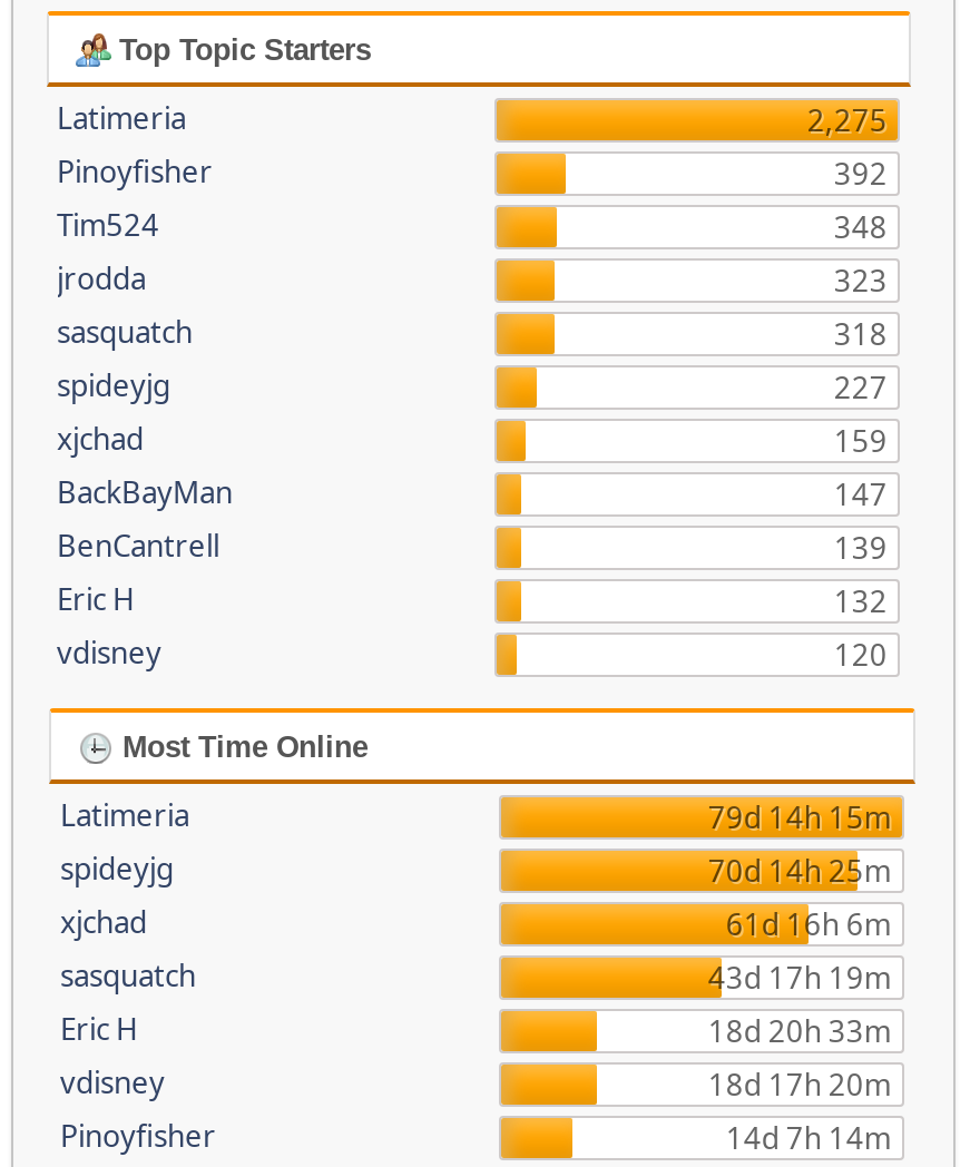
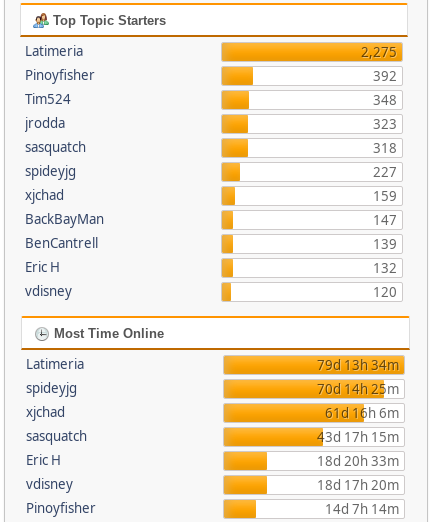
[708,797,890,837] 79d 14h 15m -> [317,356,399,374] 79d 13h 34m
[708,958,890,998] 43d 17h 19m -> [317,428,399,446] 43d 17h 15m

